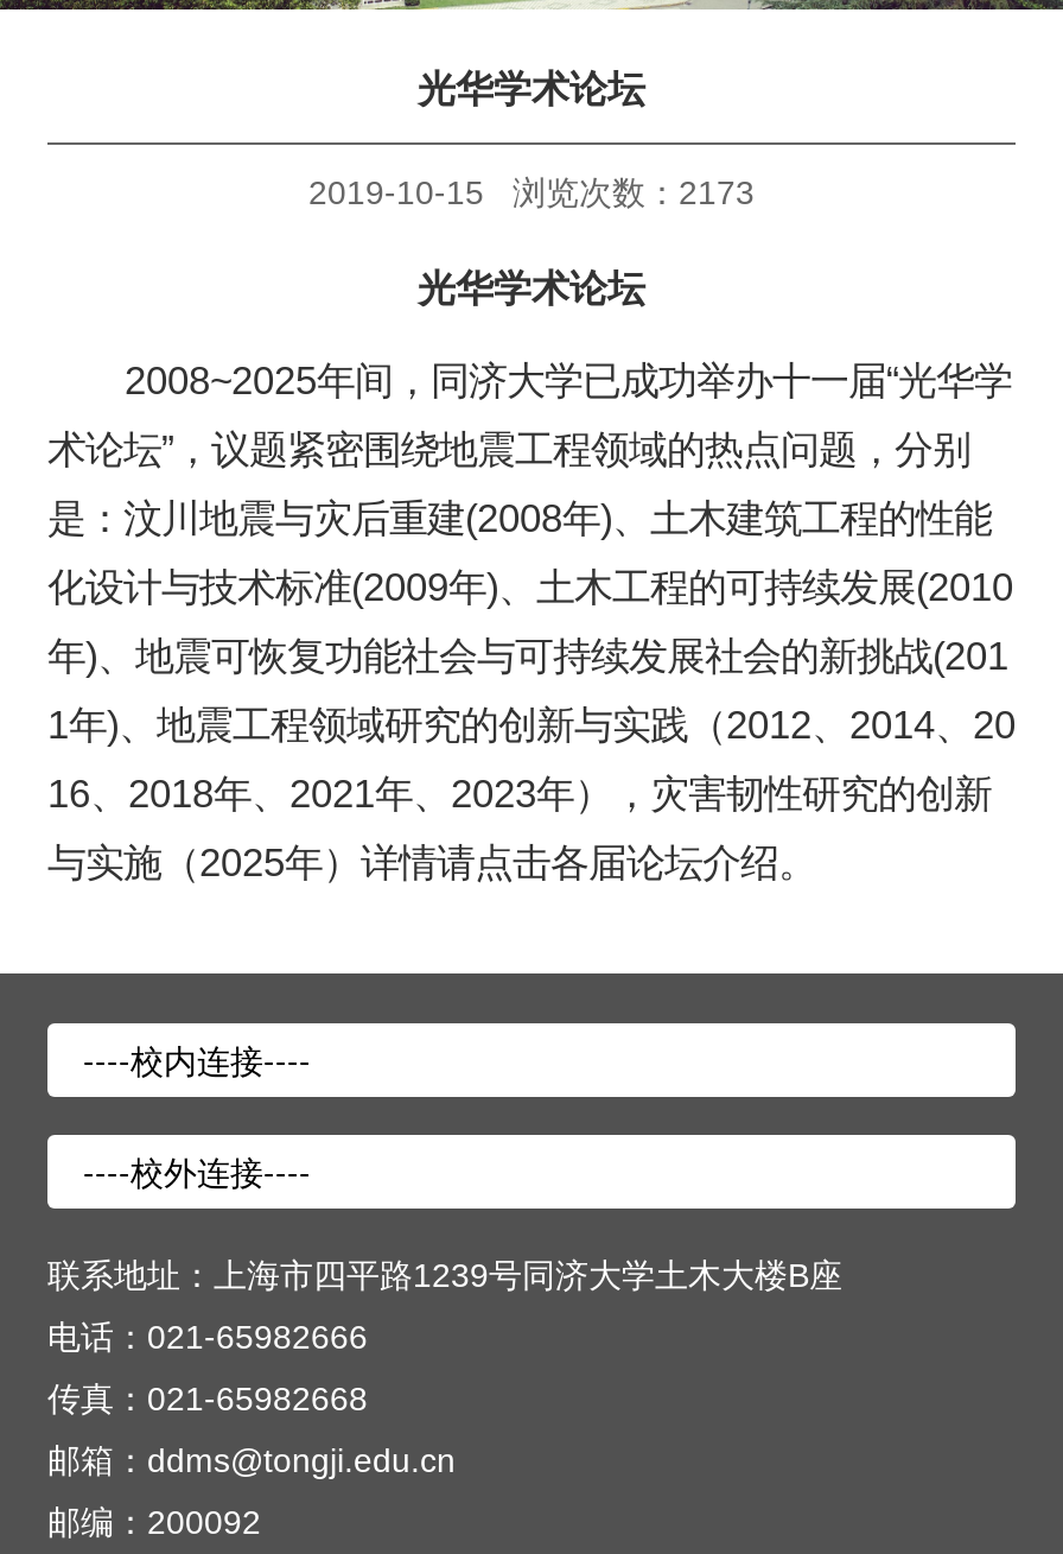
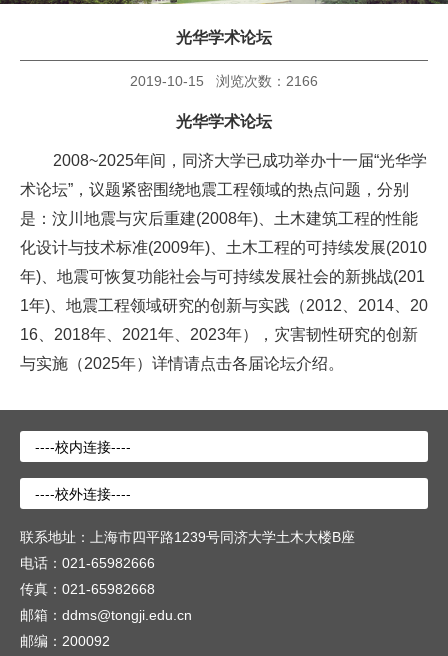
[308,174,755,212] 2019-10-15 浏览次数：2173 -> [130,73,318,89] 2019-10-15 浏览次数：2166

